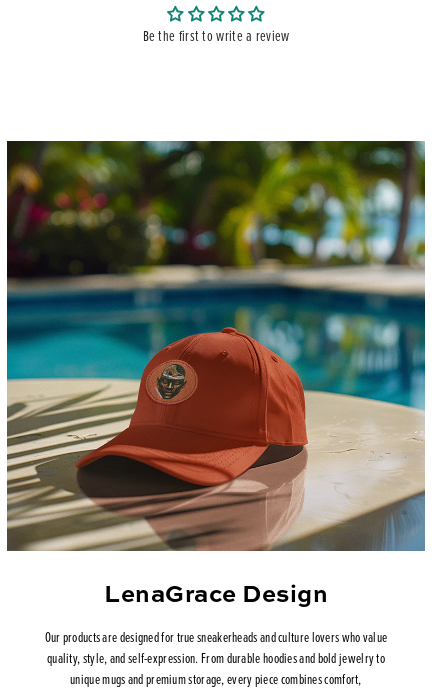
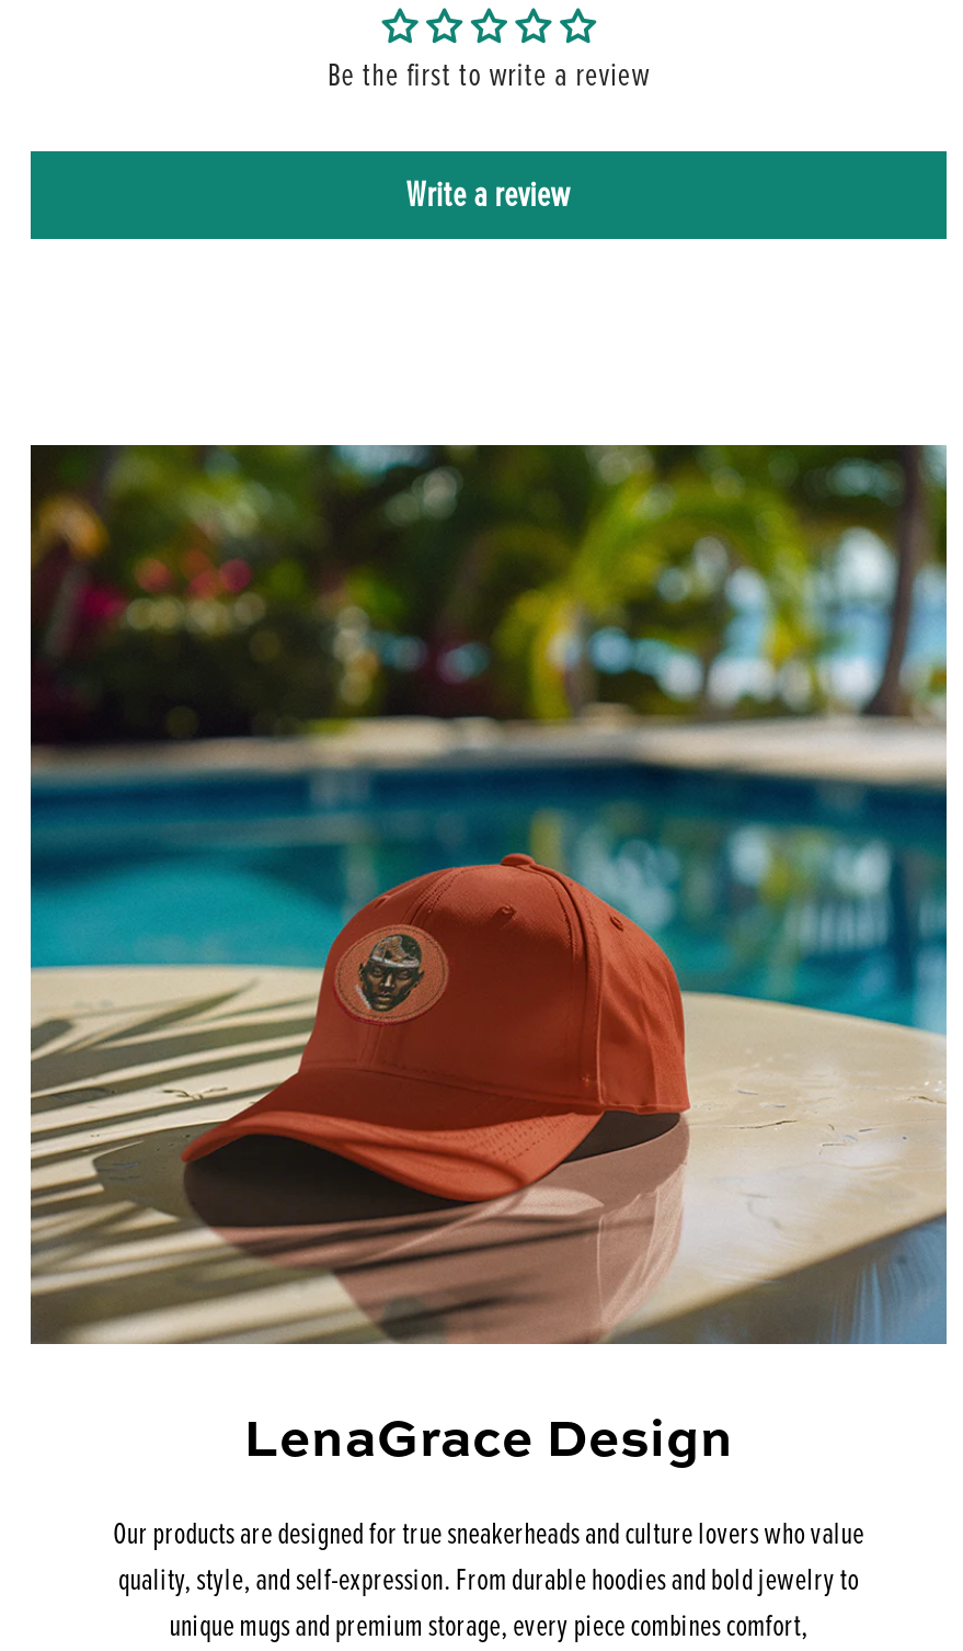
none -> [406,173,571,217] Write a review

